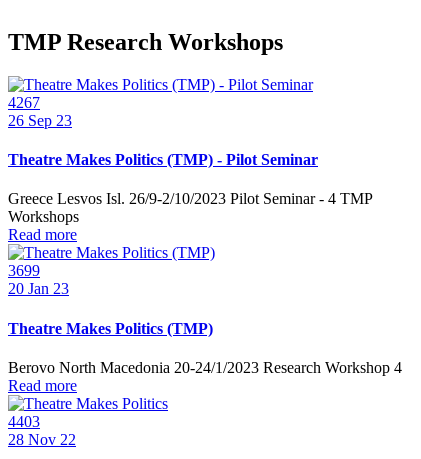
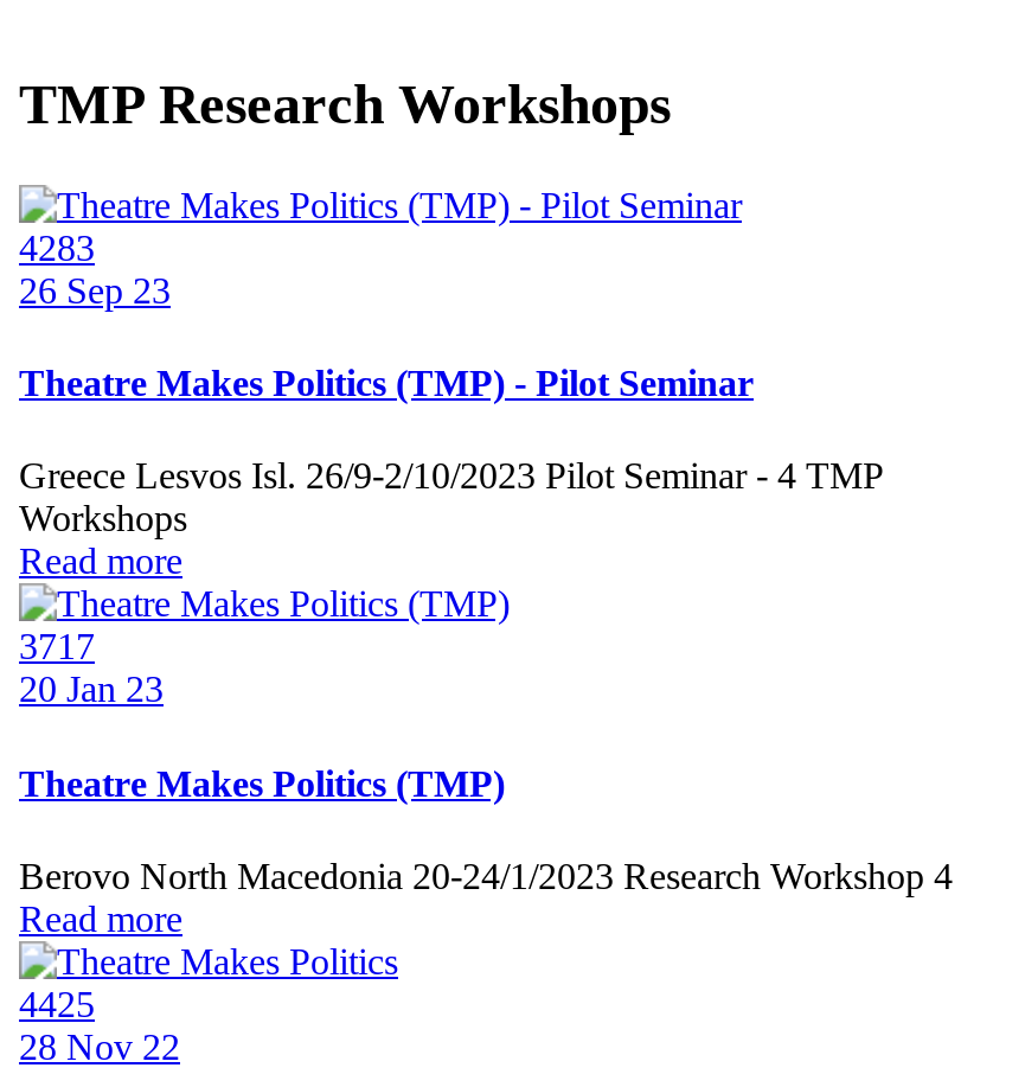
[8,94,40,111] 4267 -> [19,227,95,267] 4283
[8,262,40,279] 3699 -> [19,627,95,667] 3717
[8,413,40,430] 4403 -> [19,984,95,1024] 4425

